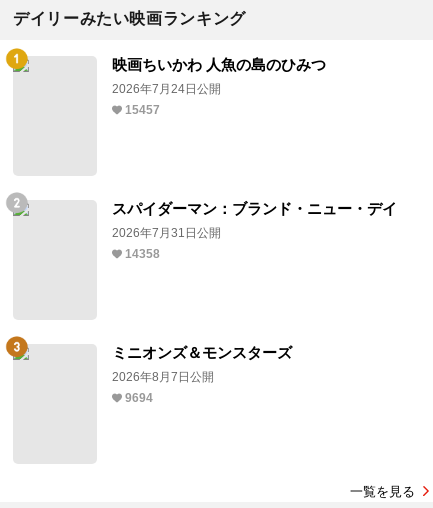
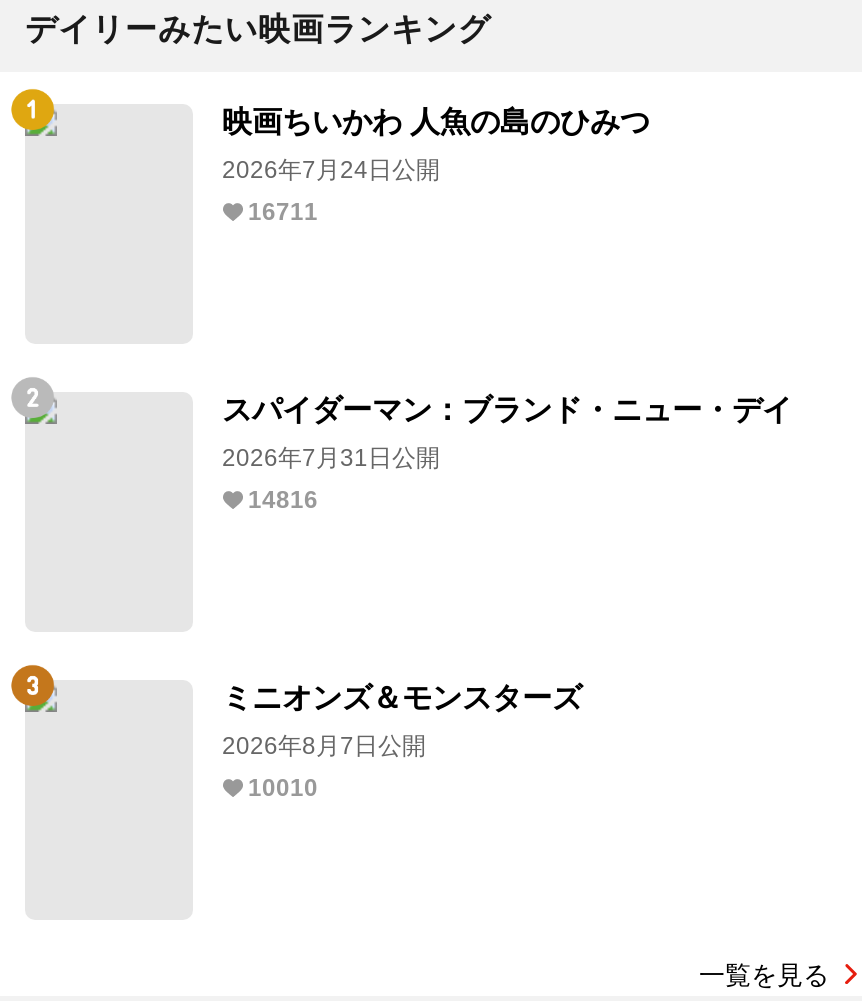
[124,103,159,117] 15457 -> [248,197,318,225] 16711
[124,247,159,261] 14358 -> [248,485,318,513] 14816
[124,391,152,405] 9694 -> [248,773,318,801] 10010

